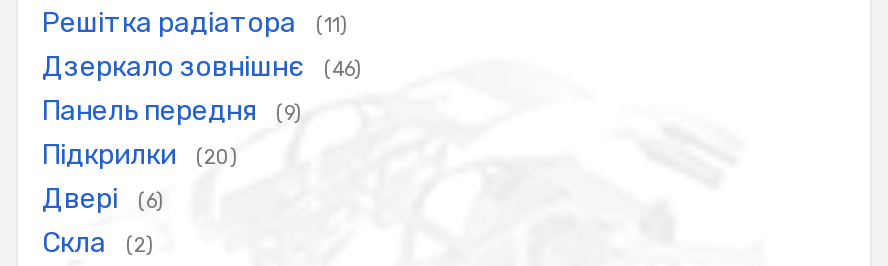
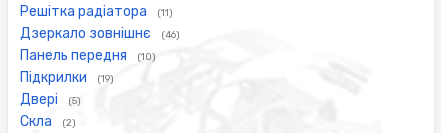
[42,94,302,128] Панель передня (9) -> [20,47,156,64] Панель передня (10)
[42,138,238,172] Підкрилки (20) -> [20,69,114,86] Підкрилки (19)
[42,182,164,216] Двері (6) -> [20,91,81,108] Двері (5)

